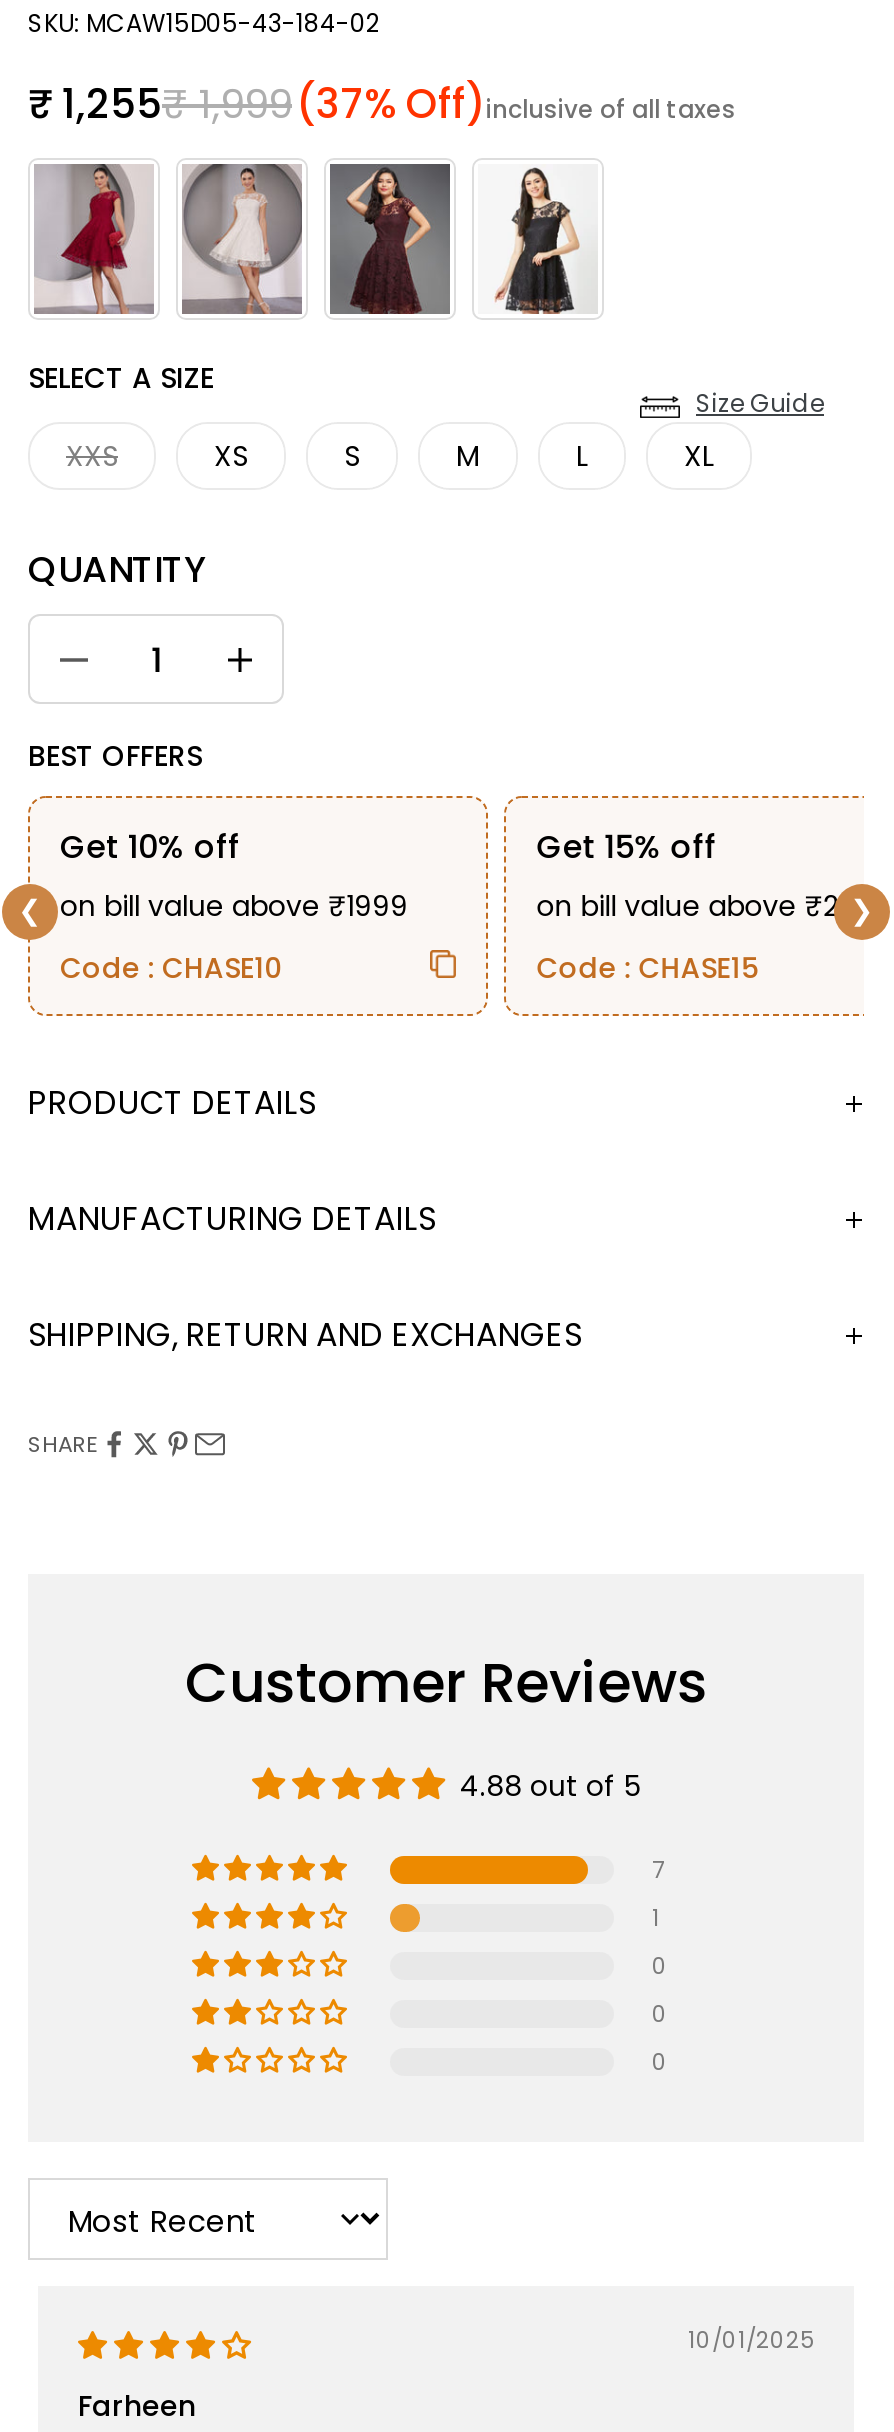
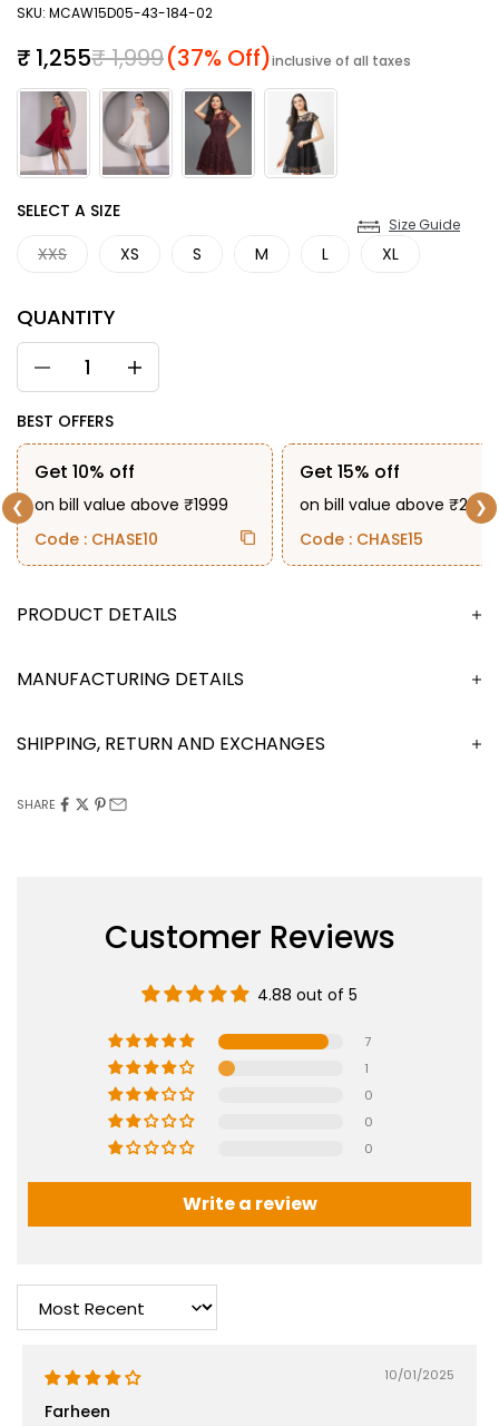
none -> [182,1191,317,1217] Write a review

